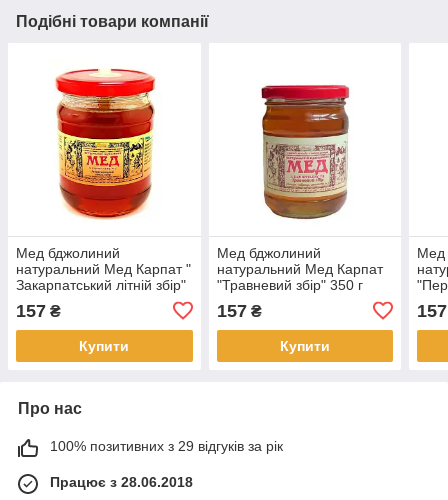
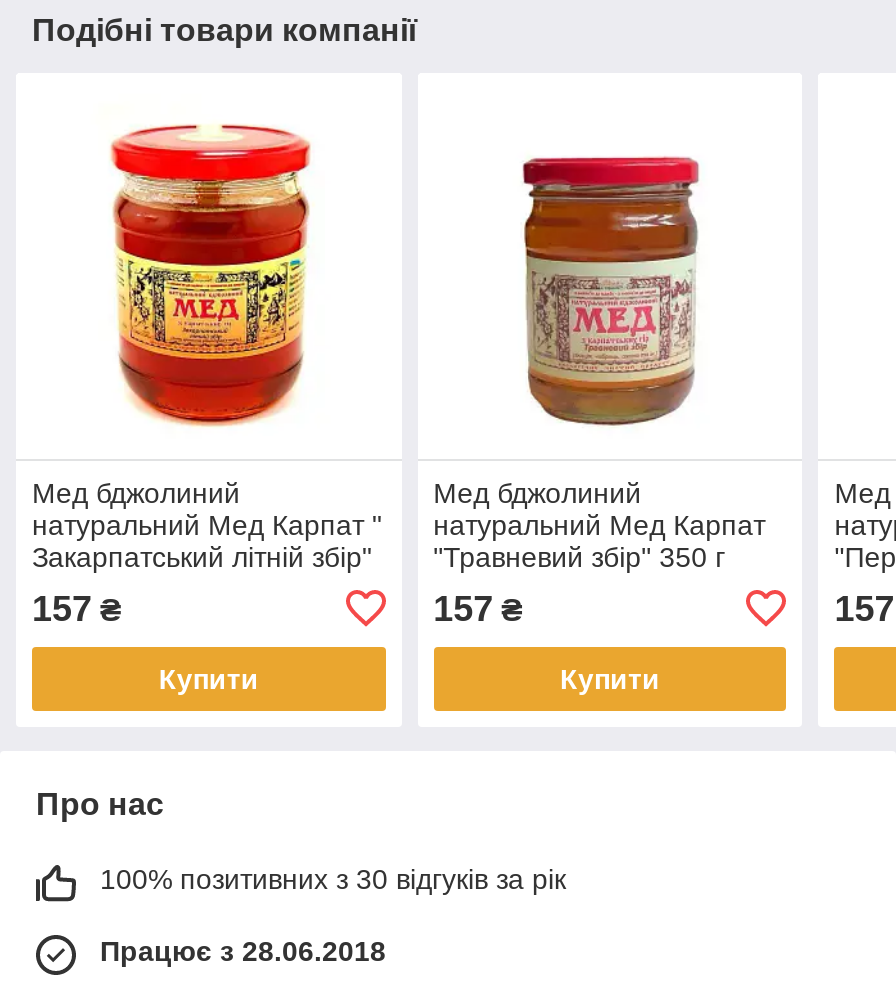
[50,438,283,454] 100% позитивних з 29 відгуків за рік -> [100,863,566,895] 100% позитивних з 30 відгуків за рік

